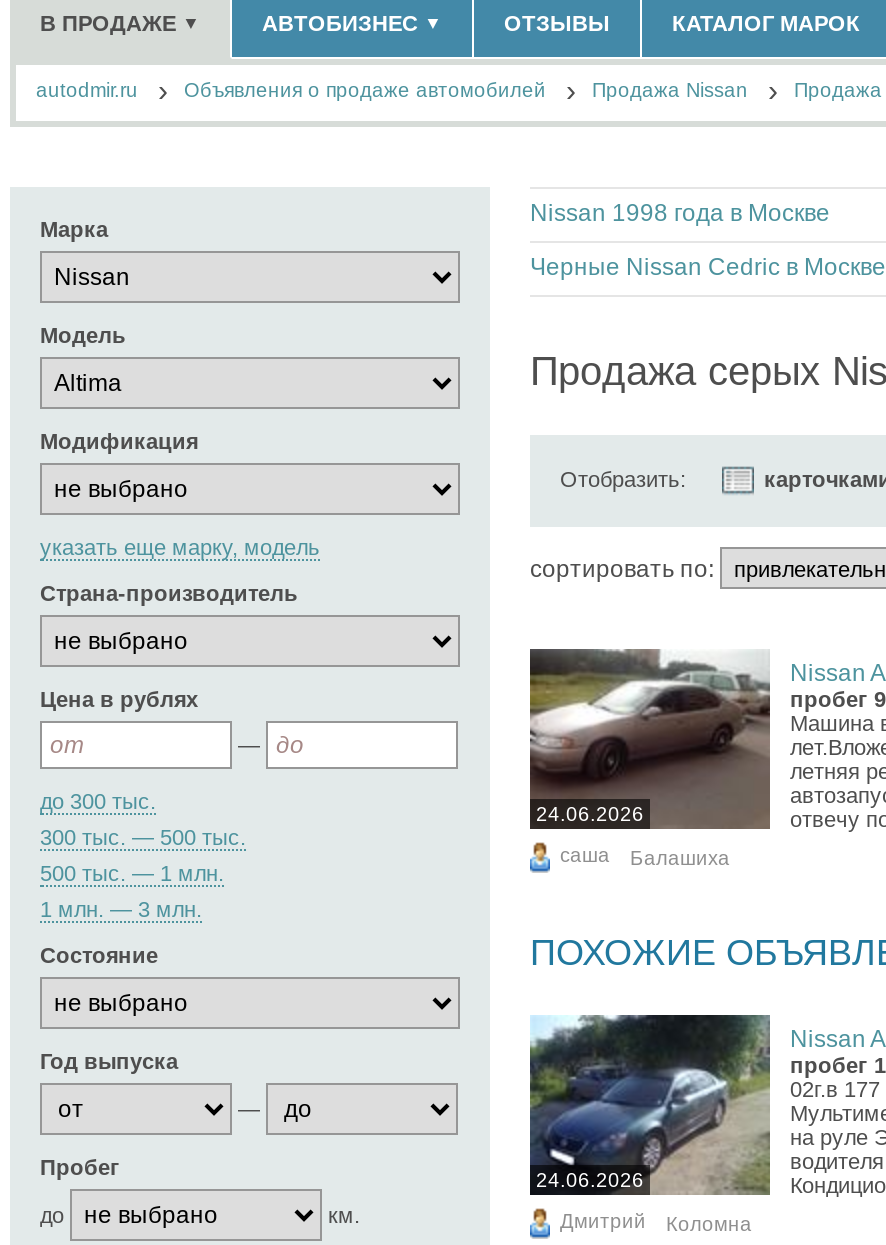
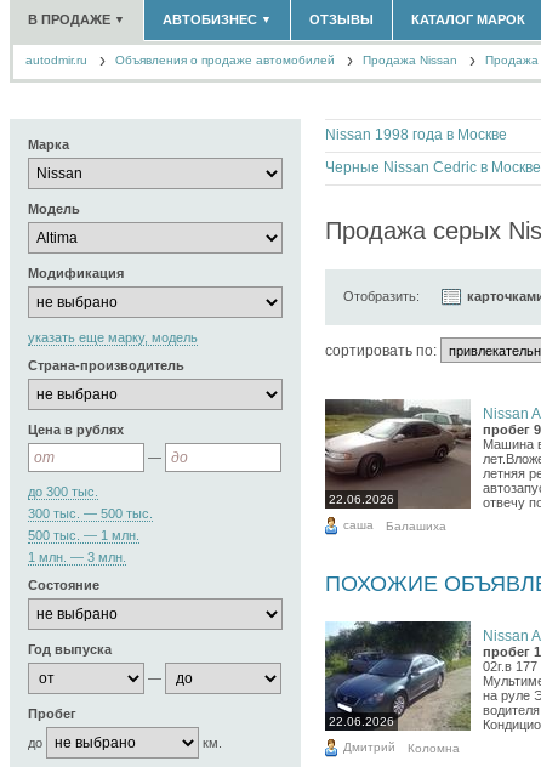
[536,803,644,825] 24.06.2026 -> [329,493,394,506] 22.06.2026
[536,1169,644,1191] 24.06.2026 -> [329,715,394,728] 22.06.2026

